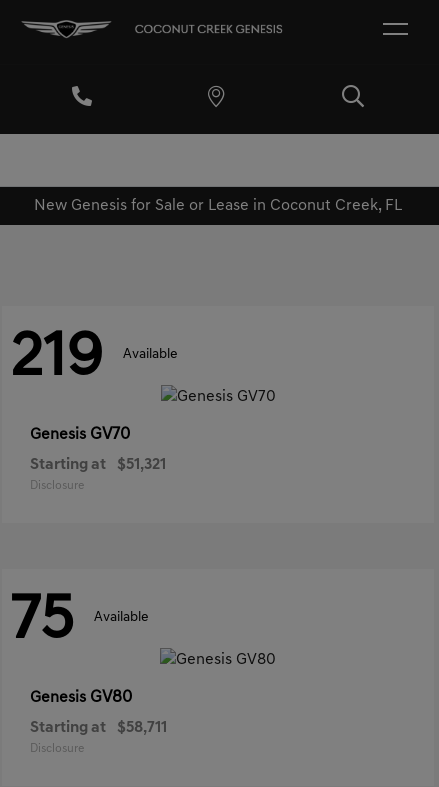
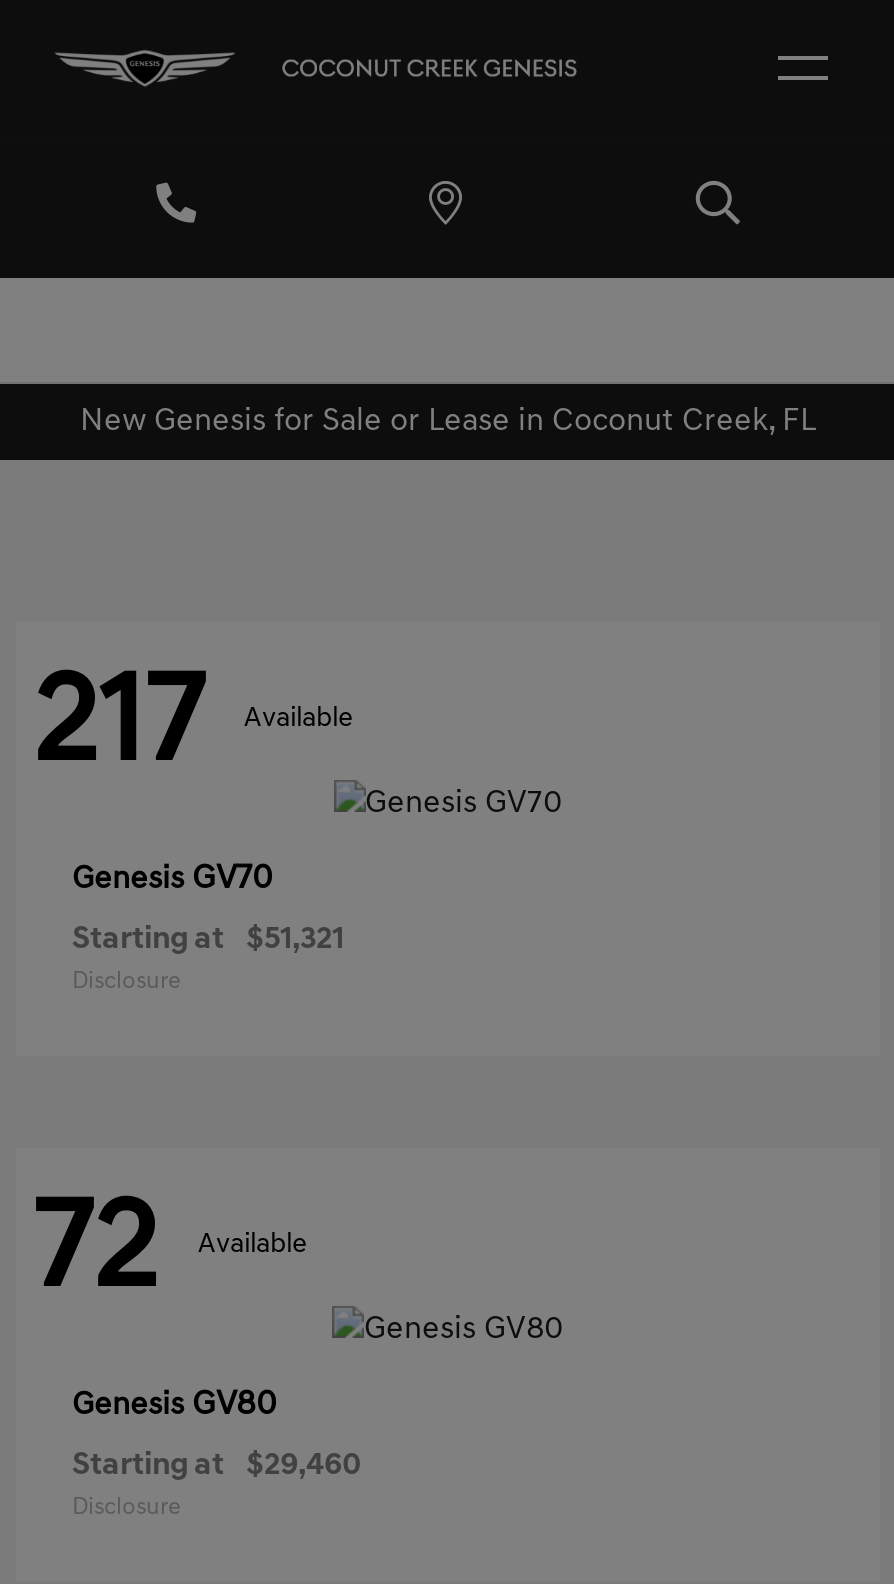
[10,327,178,391] 219 Available -> [32,663,354,791] 217 Available
[10,590,149,654] 75 Available -> [32,1189,308,1317] 72 Available
[30,720,167,736] Starting at $58,711 -> [72,1450,362,1482] Starting at $29,460

